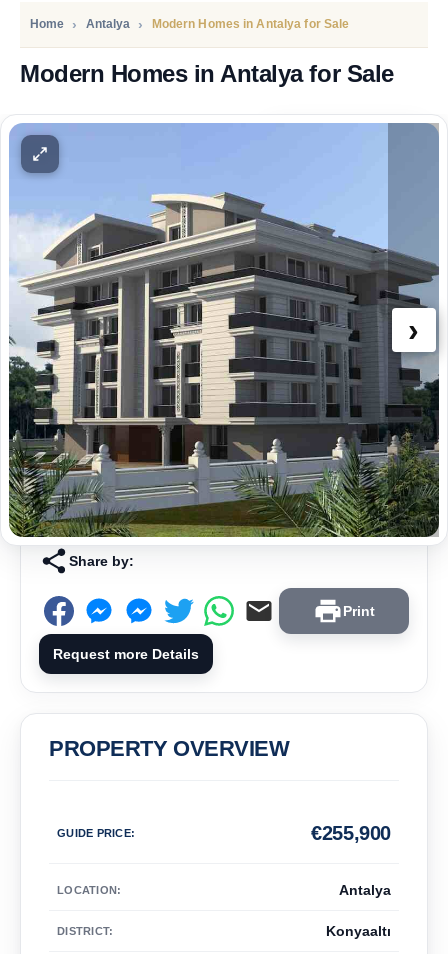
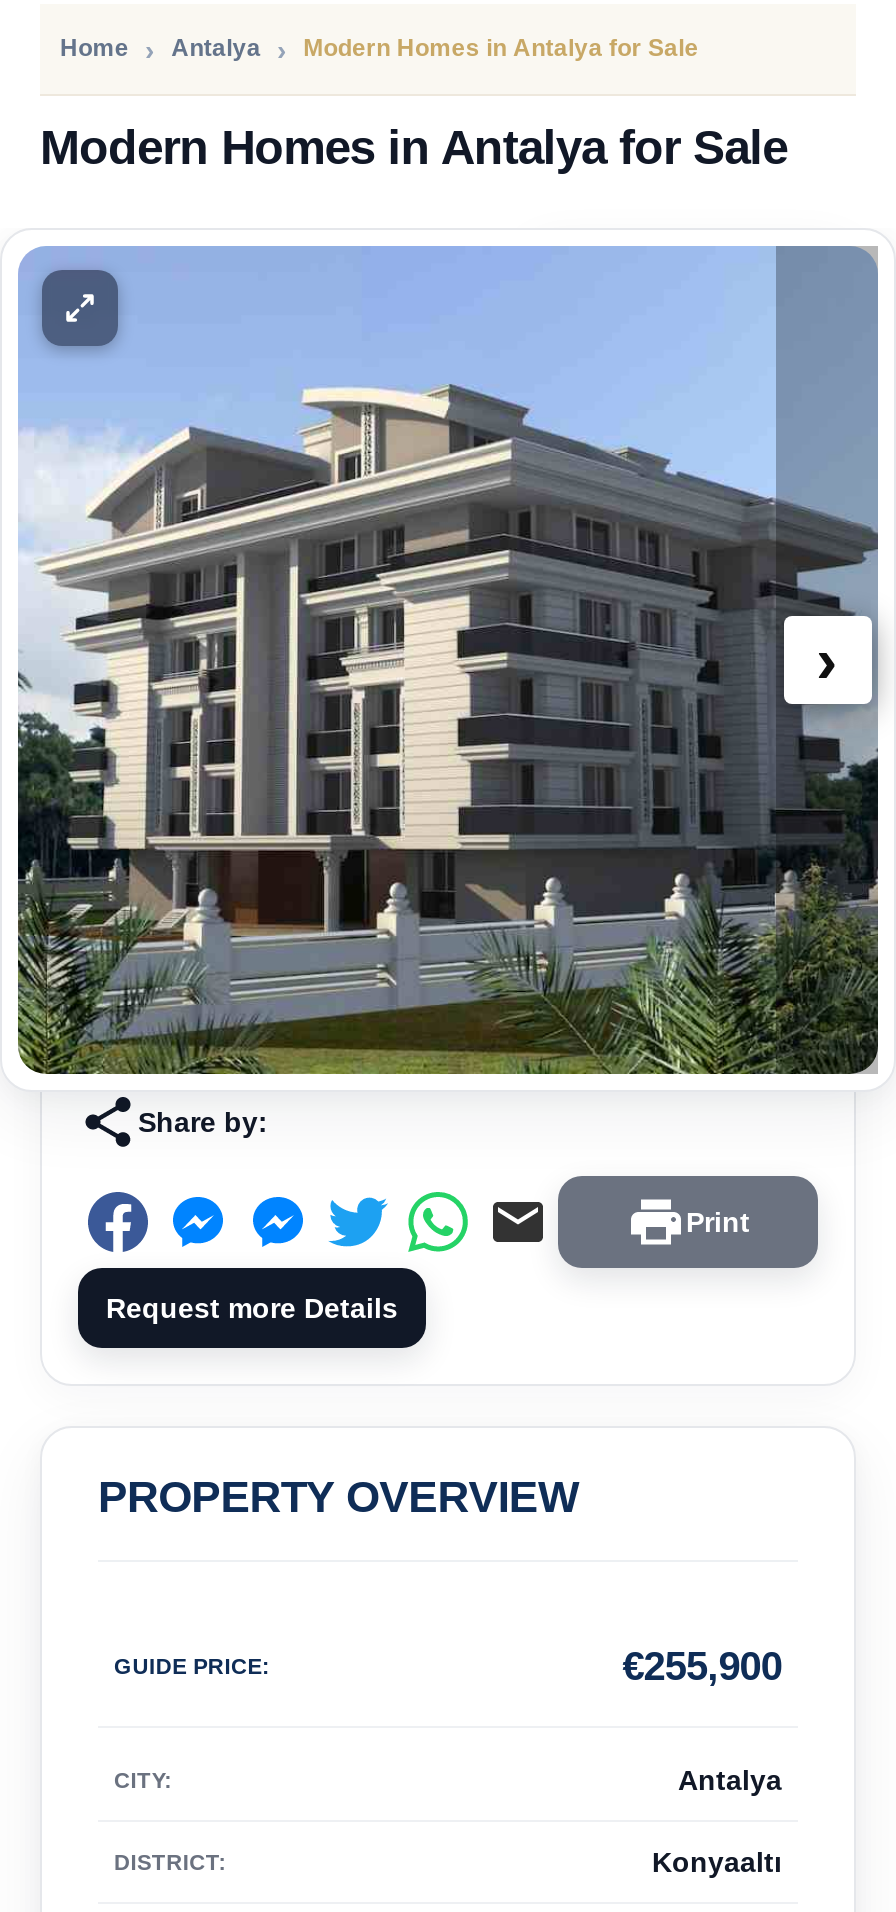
[57,883,121,895] LOCATION: -> [114,1767,173,1791] CITY:

